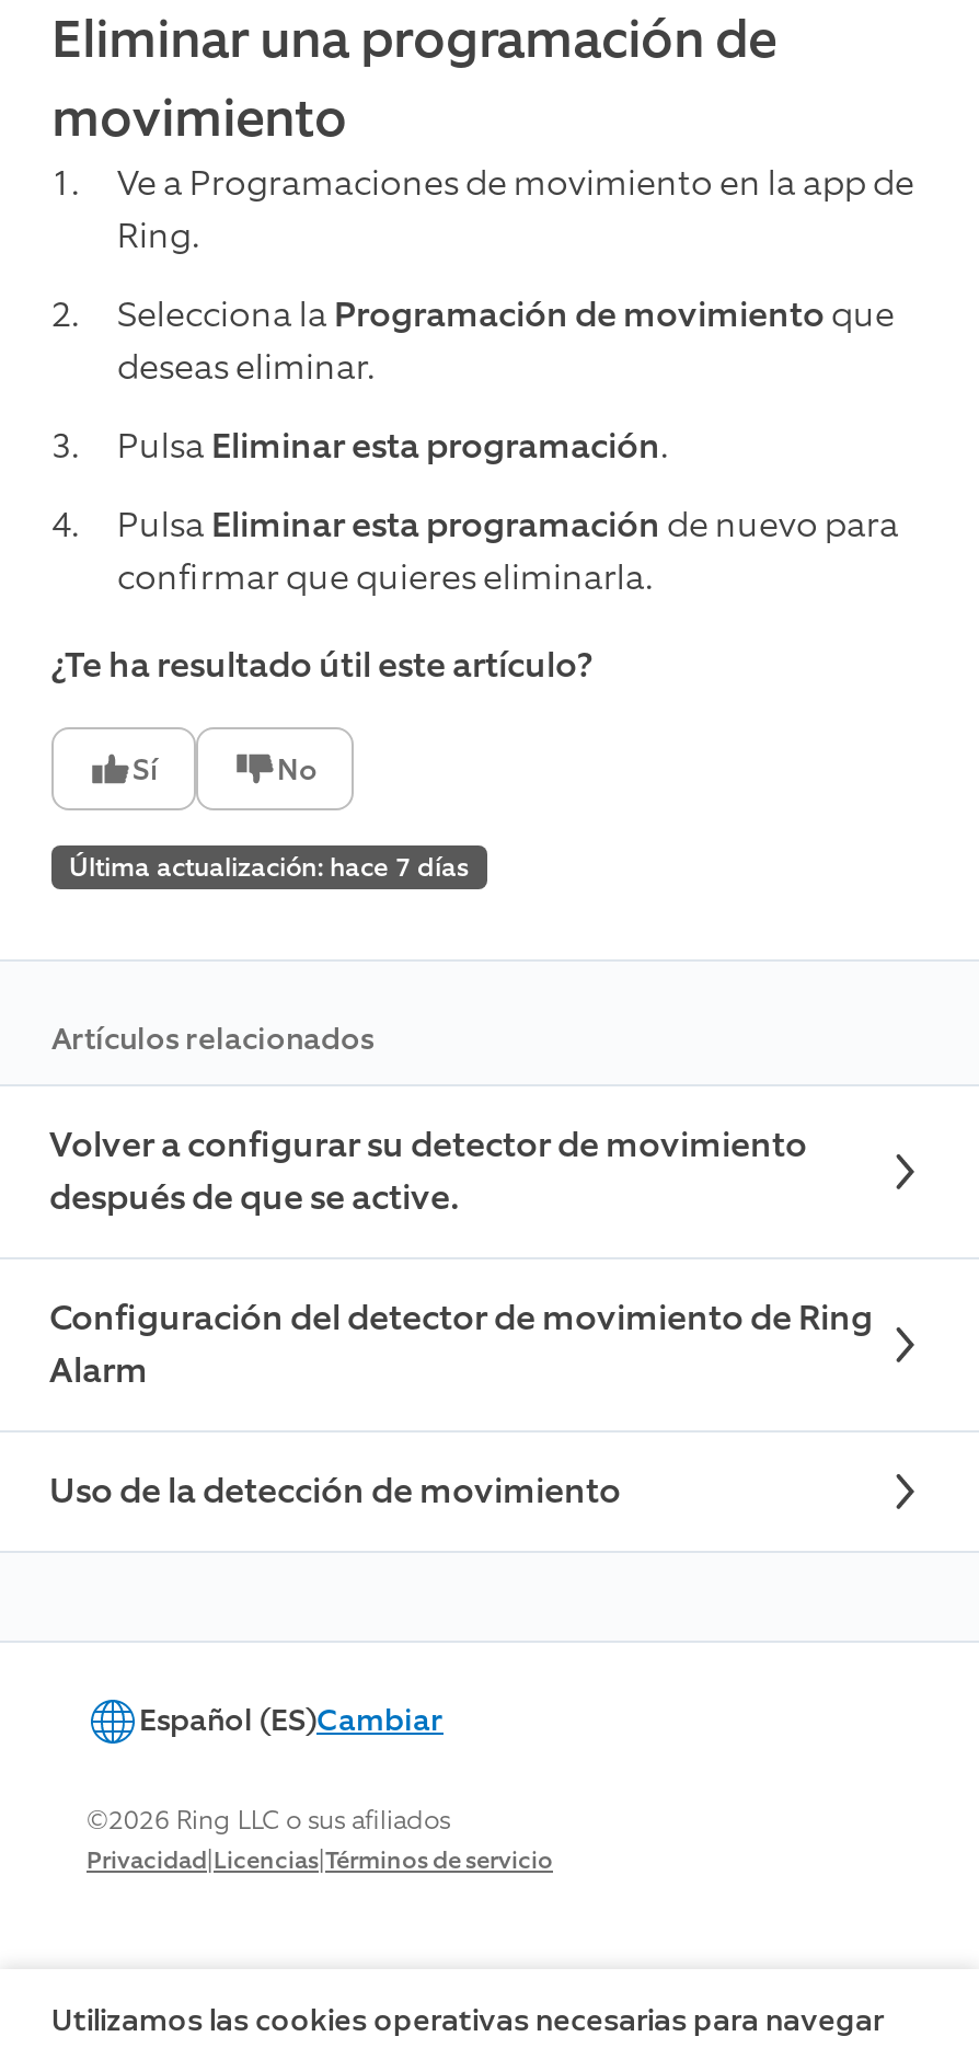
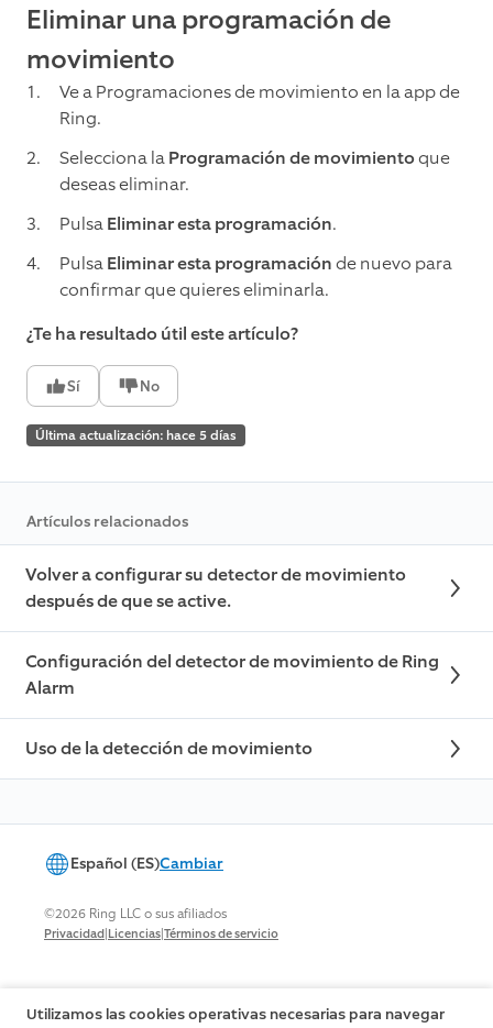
[69,850,470,885] Última actualización: hace 7 días -> [35,427,237,444] Última actualización: hace 5 días

